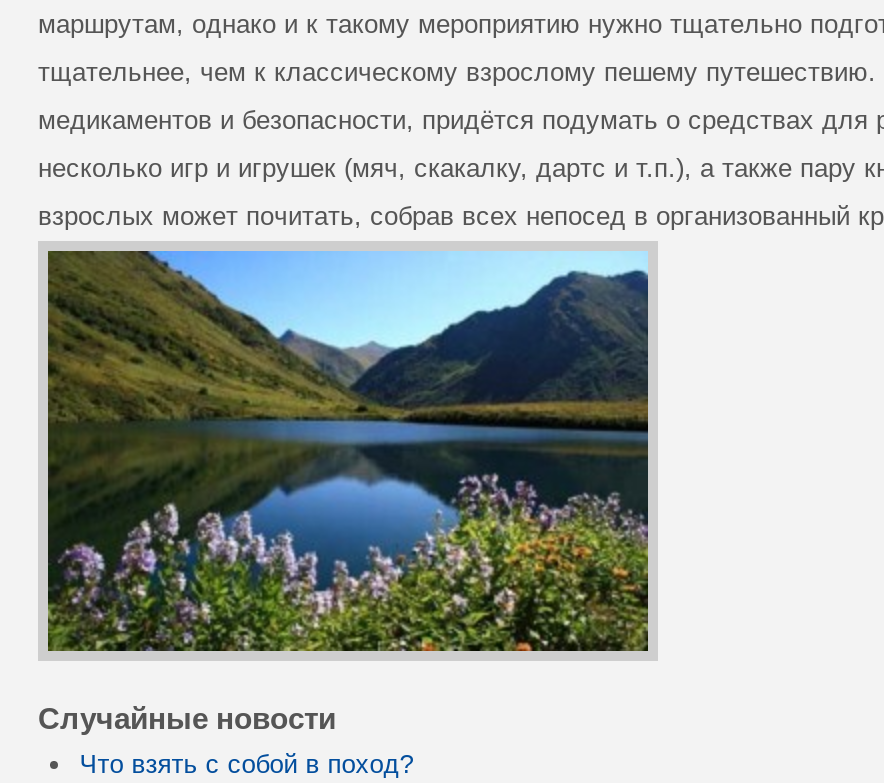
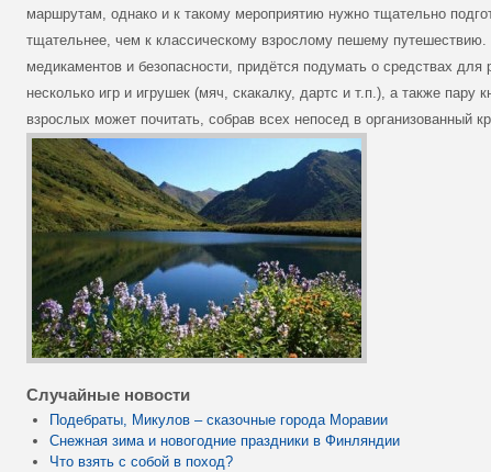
none -> [49,412,400,449] Подебраты, Микулов – сказочные города Моравии | Снежная зима и новогодние праздники в Финляндии

